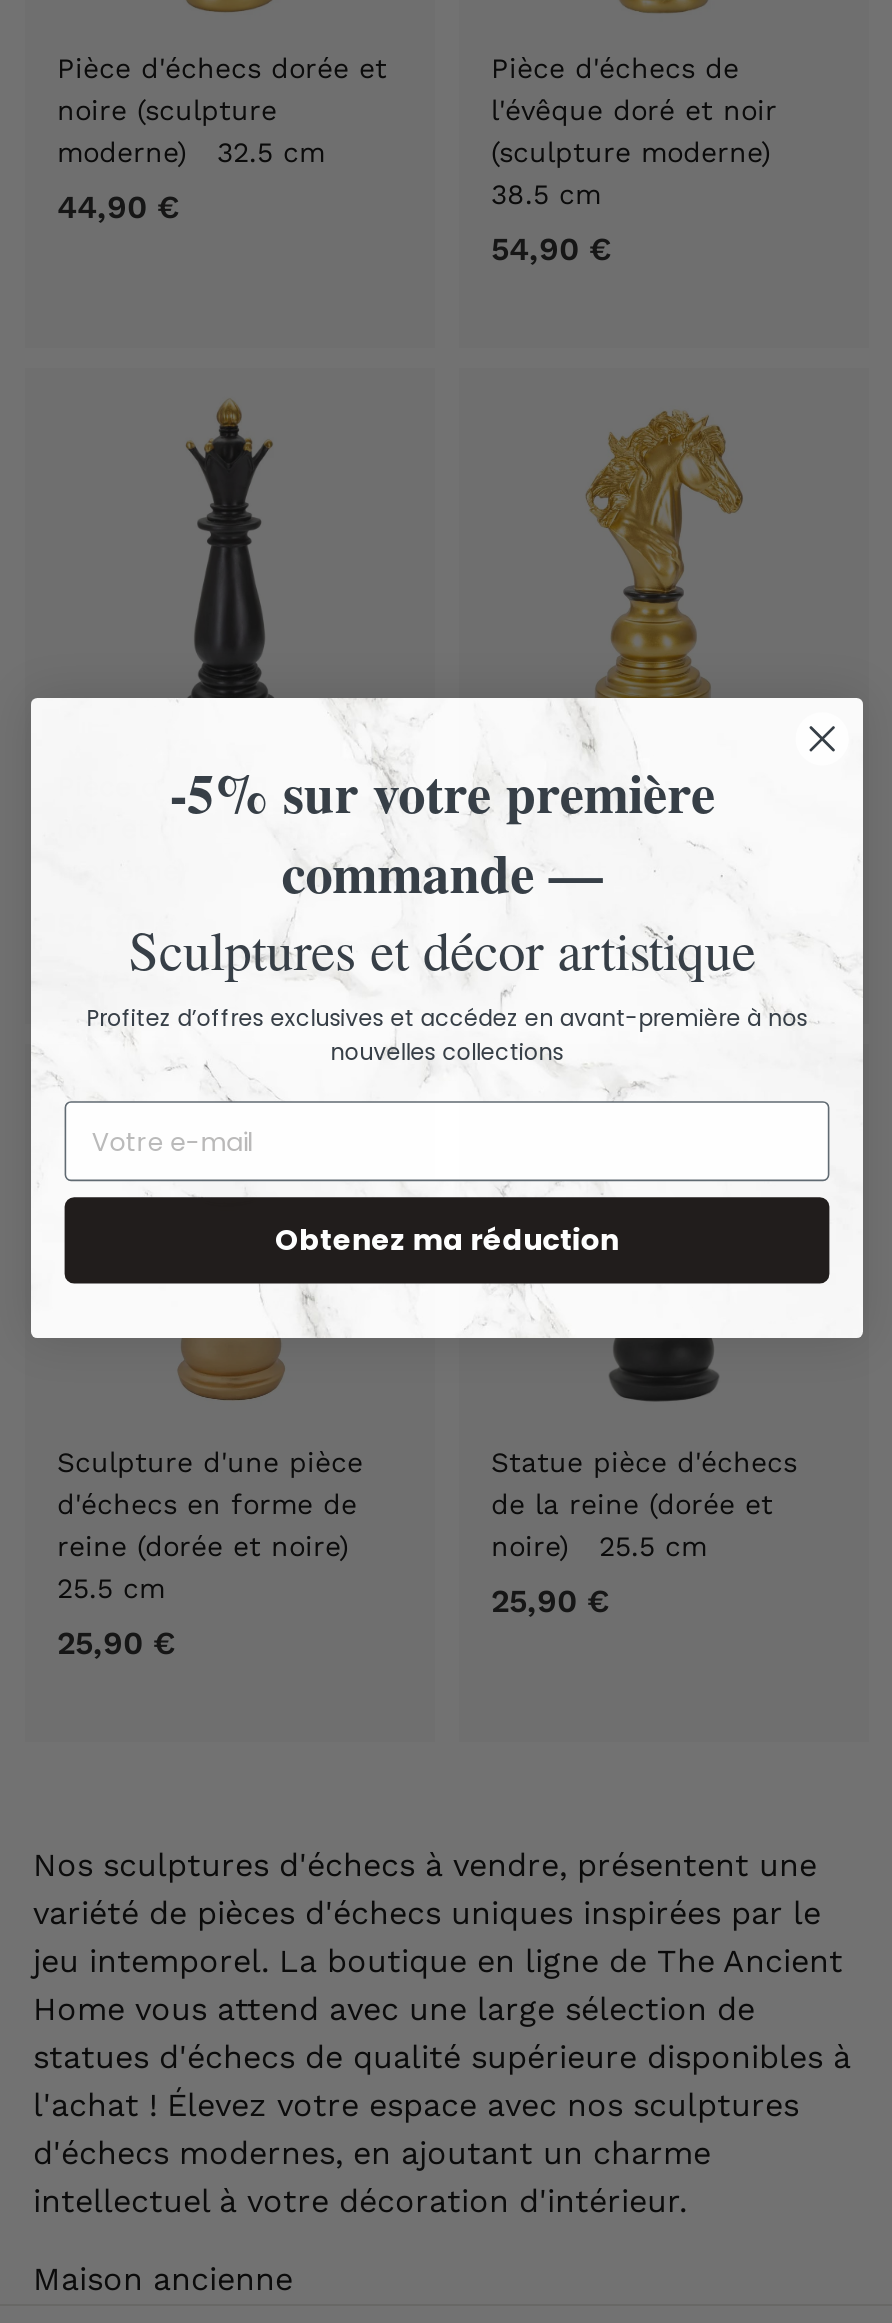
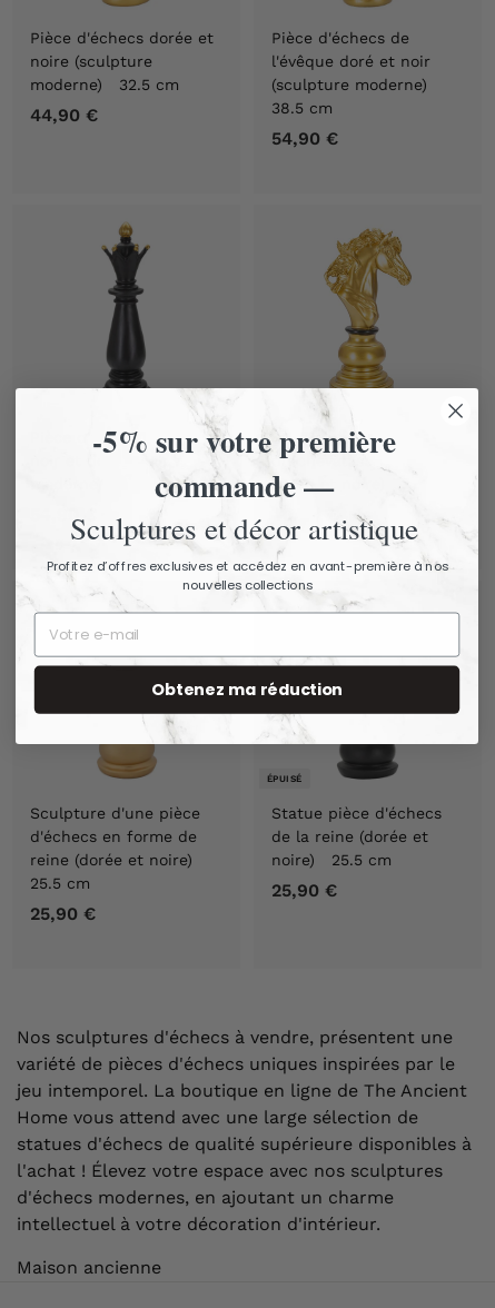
none -> [267,773,302,784] ÉPUISÉ

